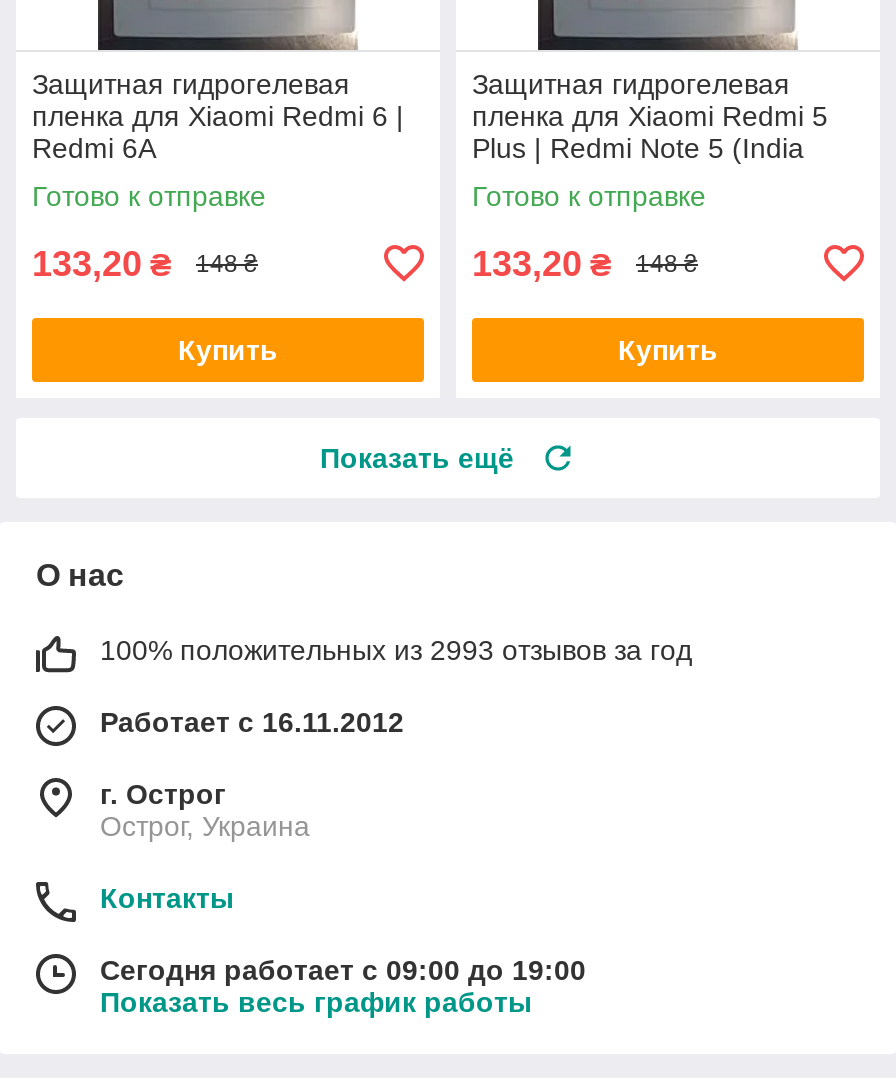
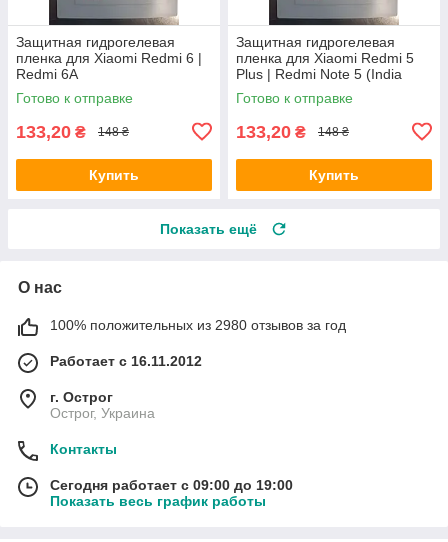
[100,634,692,666] 100% положительных из 2993 отзывов за год -> [50,317,346,333] 100% положительных из 2980 отзывов за год

